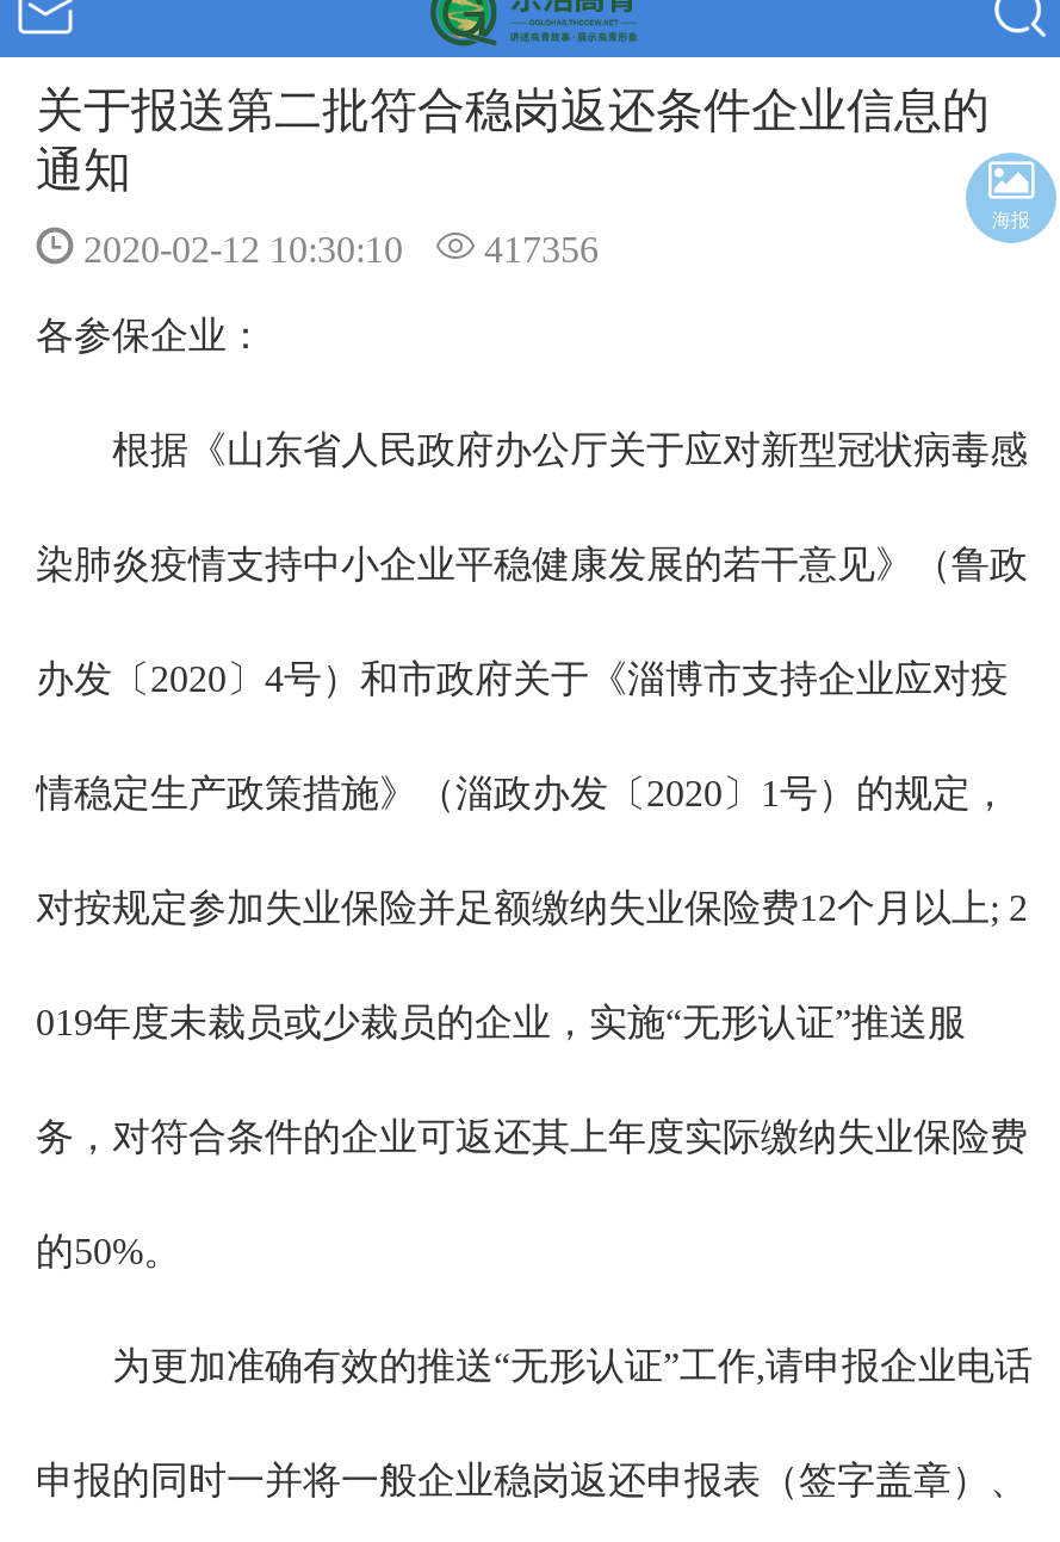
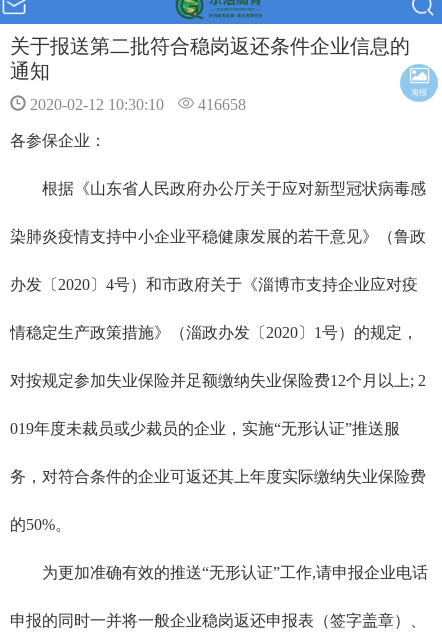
[74,229,599,270] 2020-02-12 10:30:10 417356 -> [26,96,246,113] 2020-02-12 10:30:10 416658

